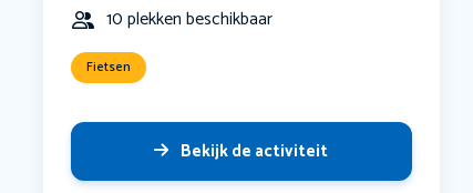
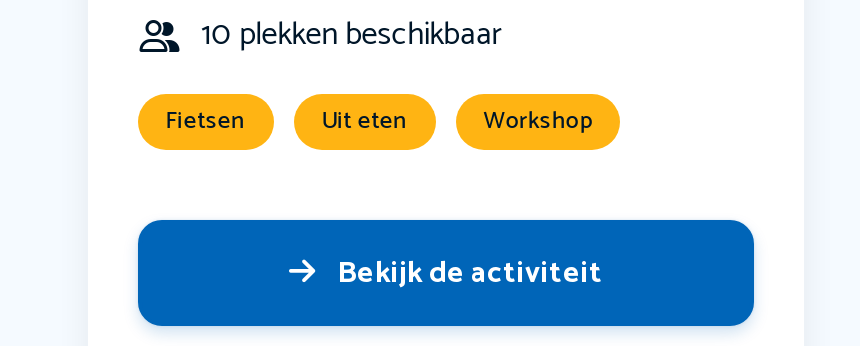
none -> [322,103,592,141] Uit eten | Workshop

